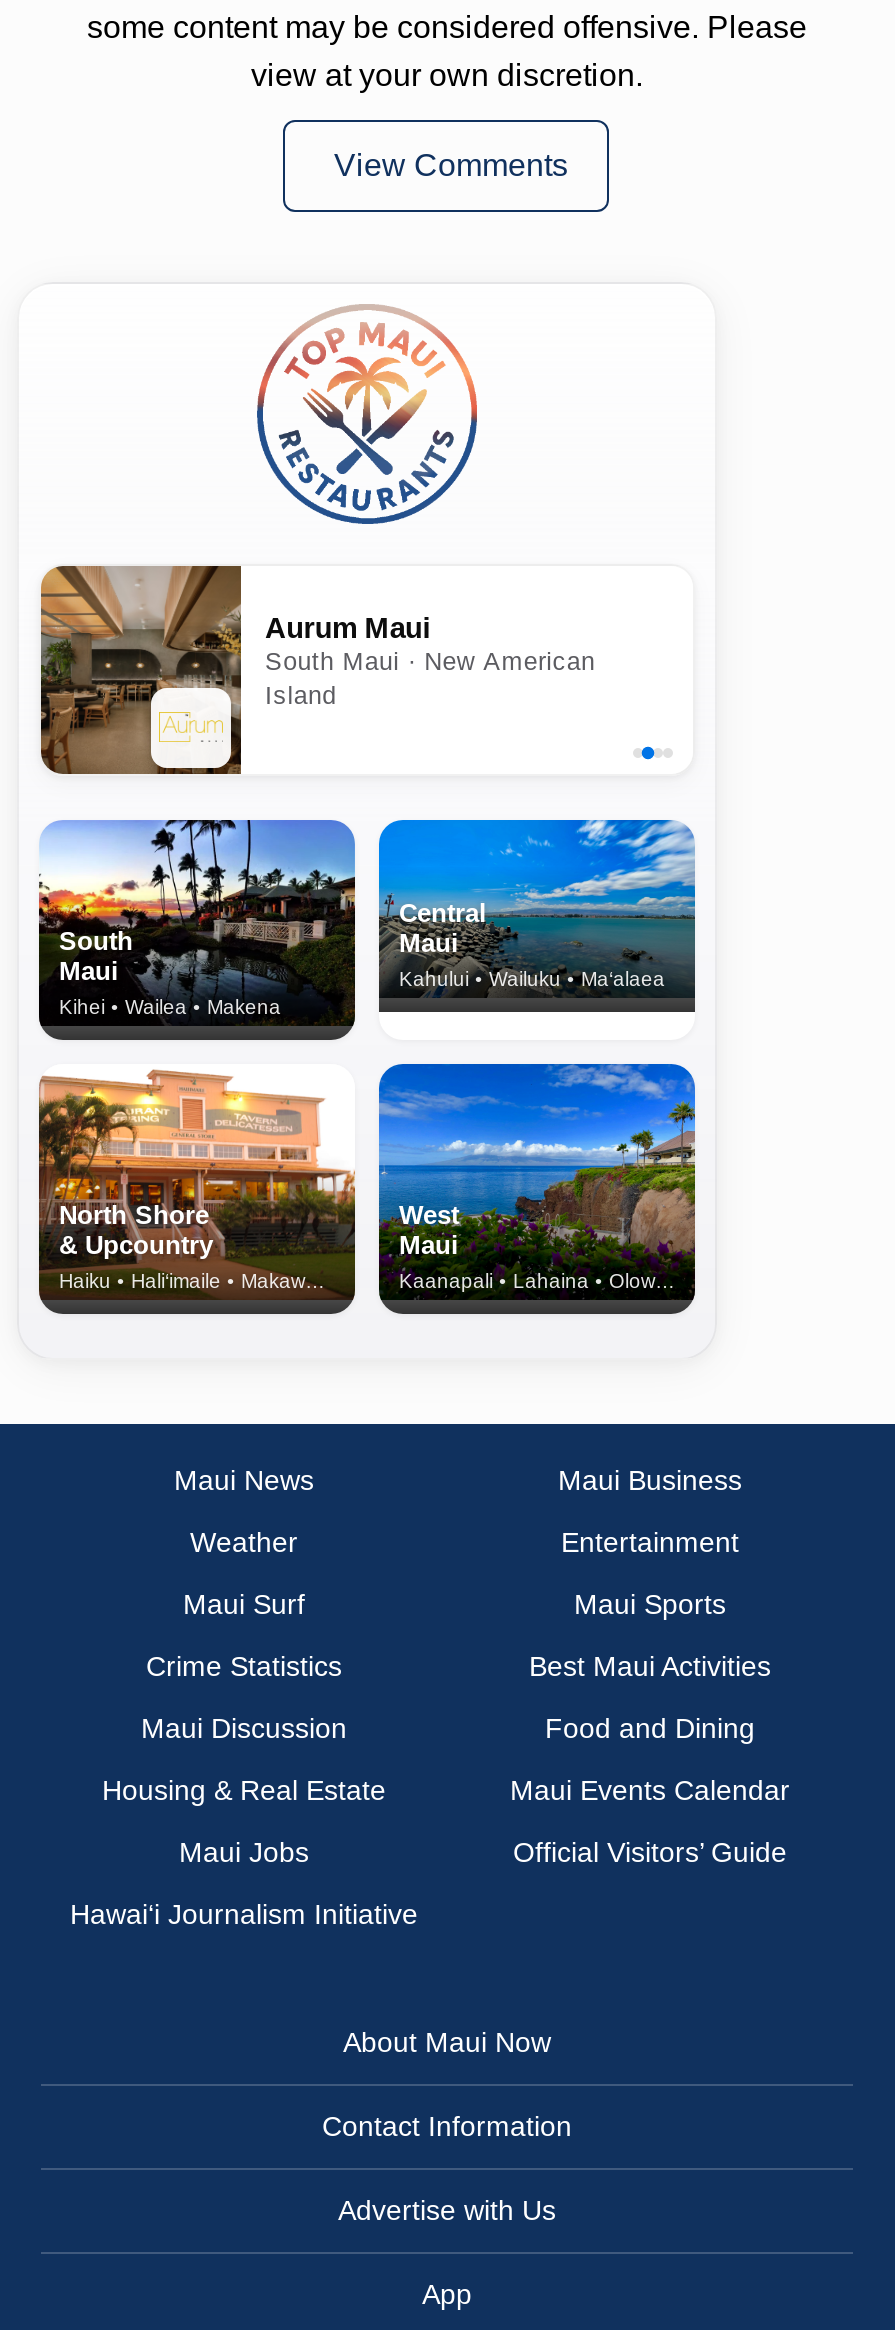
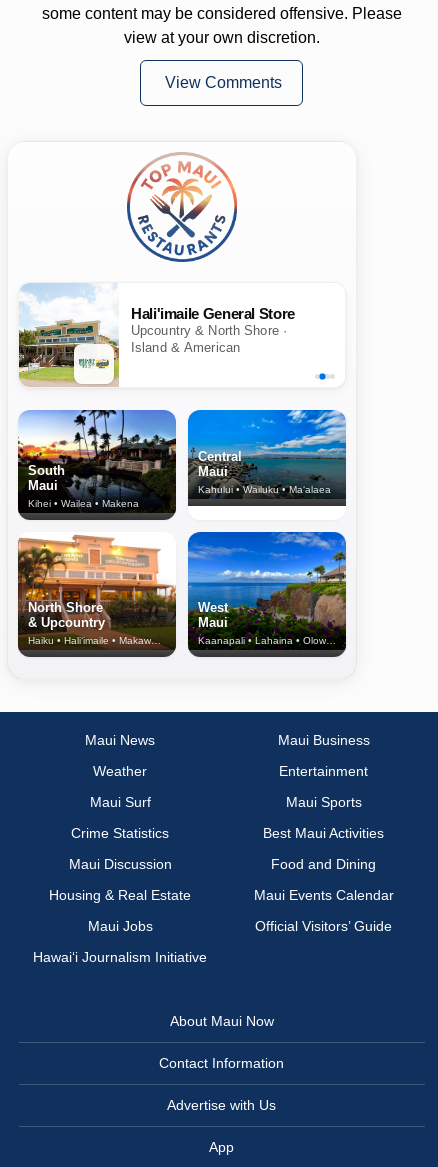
[39,564,595,776] [image] | Aurum Maui | South Maui · New American | Island -> [18,283,295,387] [image] | Hali'imaile General Store | Upcountry & North Shore · | Island & American

